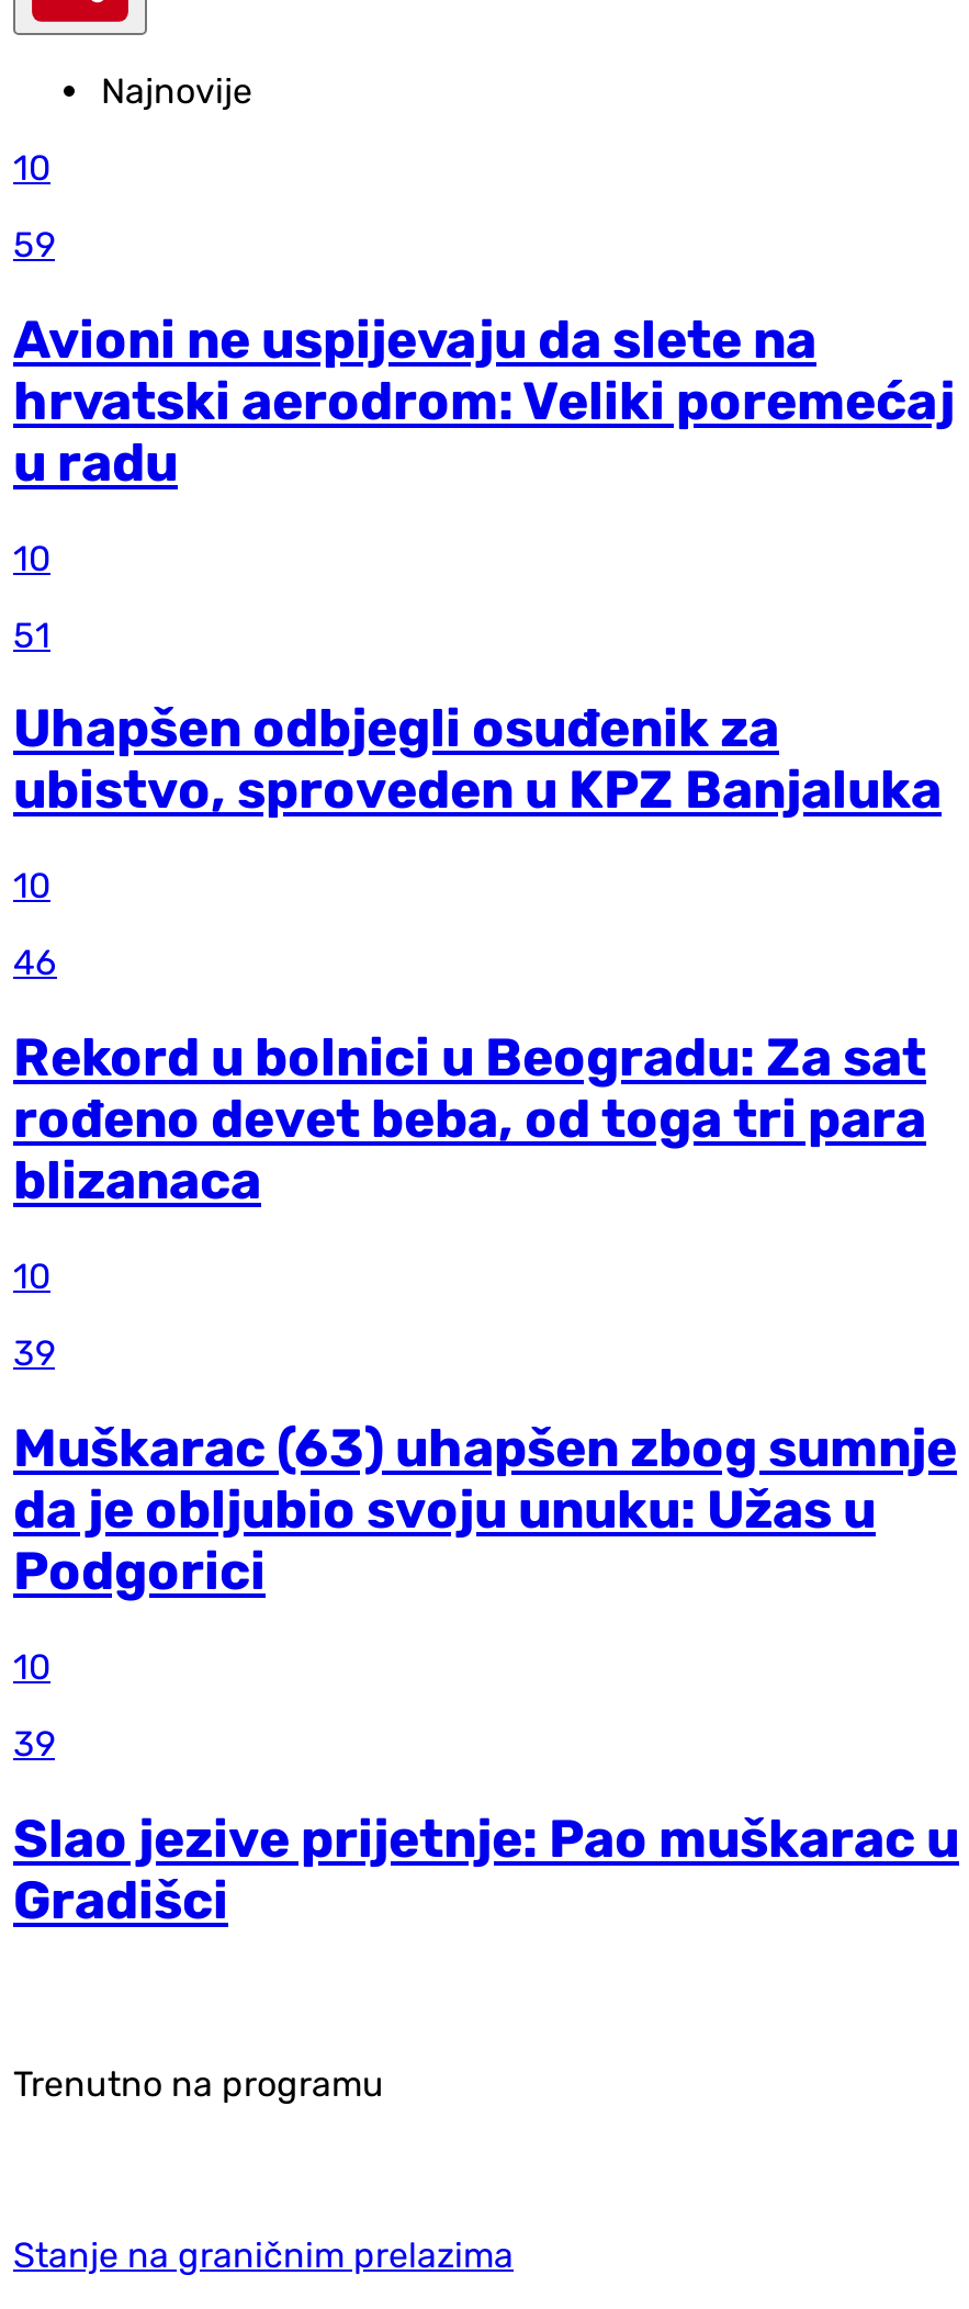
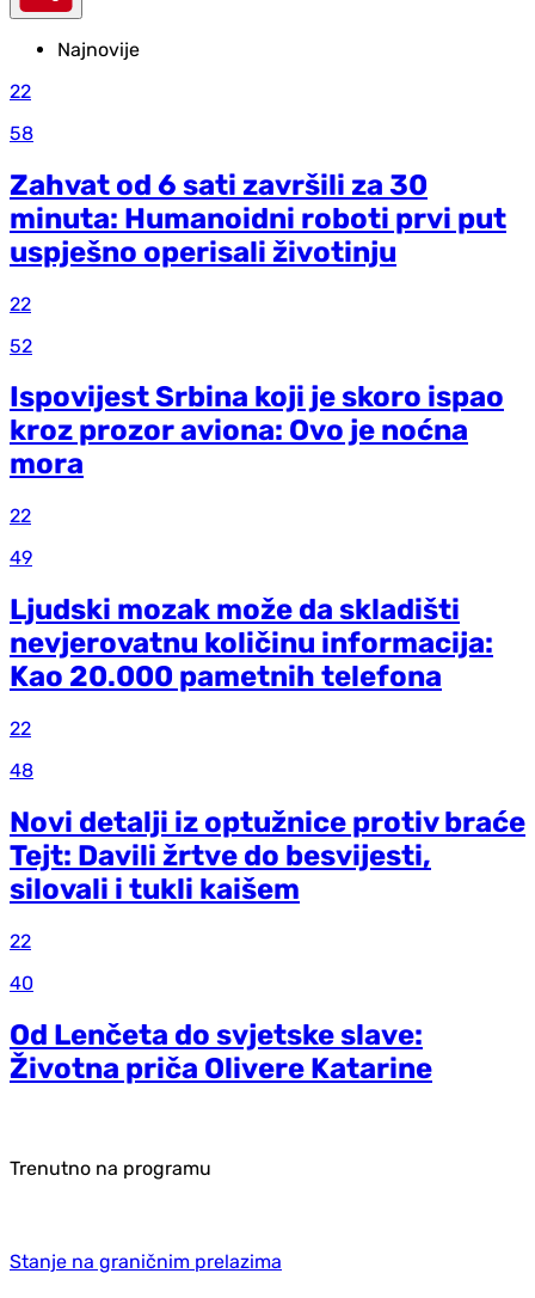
[13,146,50,188] 10 -> [10,80,31,102] 22
[13,223,55,265] 59 -> [10,122,33,144] 58
[13,309,955,493] Avioni ne uspijevaju da slete na | hrvatski aerodrom: Veliki poremećaj | u radu -> [10,168,506,268] Zahvat od 6 sati završili za 30 | minuta: Humanoidni roboti prvi put | uspješno operisali životinju
[13,537,50,578] 10 -> [10,292,31,315] 22
[13,613,50,655] 51 -> [10,334,32,357] 52
[13,699,942,822] Uhapšen odbjegli osuđenik za | ubistvo, sproveden u KPZ Banjaluka -> [10,381,504,481] Ispovijest Srbina koji je skoro ispao | kroz prozor aviona: Ovo je noćna | mora
[13,865,50,907] 10 -> [10,505,31,527] 22
[13,942,57,984] 46 -> [10,547,32,569] 49
[13,1028,926,1212] Rekord u bolnici u Beogradu: Za sat | rođeno devet beba, od toga tri para | blizanaca -> [10,593,493,693] Ljudski mozak može da skladišti | nevjerovatnu količinu informacija: | Kao 20.000 pametnih telefona
[13,1256,50,1297] 10 -> [10,717,31,740] 22
[13,1333,55,1374] 39 -> [10,759,33,782] 48
[13,1418,957,1602] Muškarac (63) uhapšen zbog sumnje | da je obljubio svoju unuku: Užas u | Podgorici -> [10,806,525,906] Novi detalji iz optužnice protiv braće | Tejt: Davili žrtve do besvijesti, | silovali i tukli kaišem
[13,1646,50,1688] 10 -> [10,930,31,952] 22
[13,1723,55,1764] 39 -> [10,972,33,994] 40
[13,1808,959,1931] Slao jezive prijetnje: Pao muškarac u | Gradišci -> [10,1018,432,1085] Od Lenčeta do svjetske slave: | Životna priča Olivere Katarine

